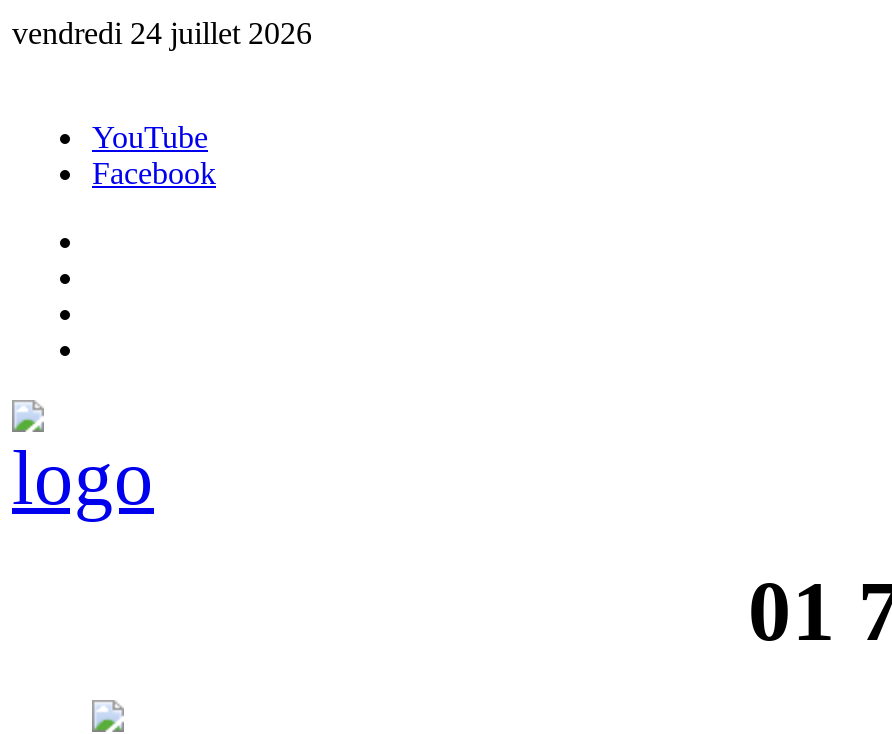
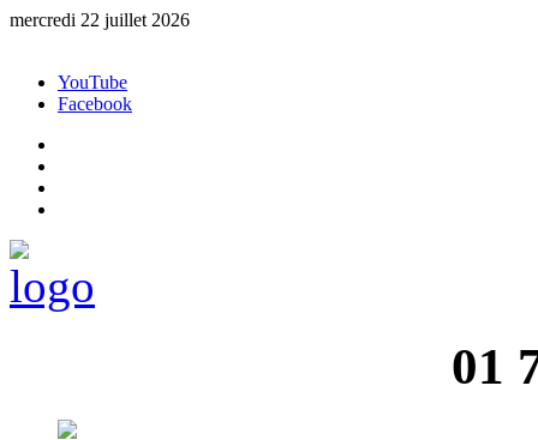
[12,16,312,50] vendredi 24 juillet 2026 -> [10,10,190,30] mercredi 22 juillet 2026

